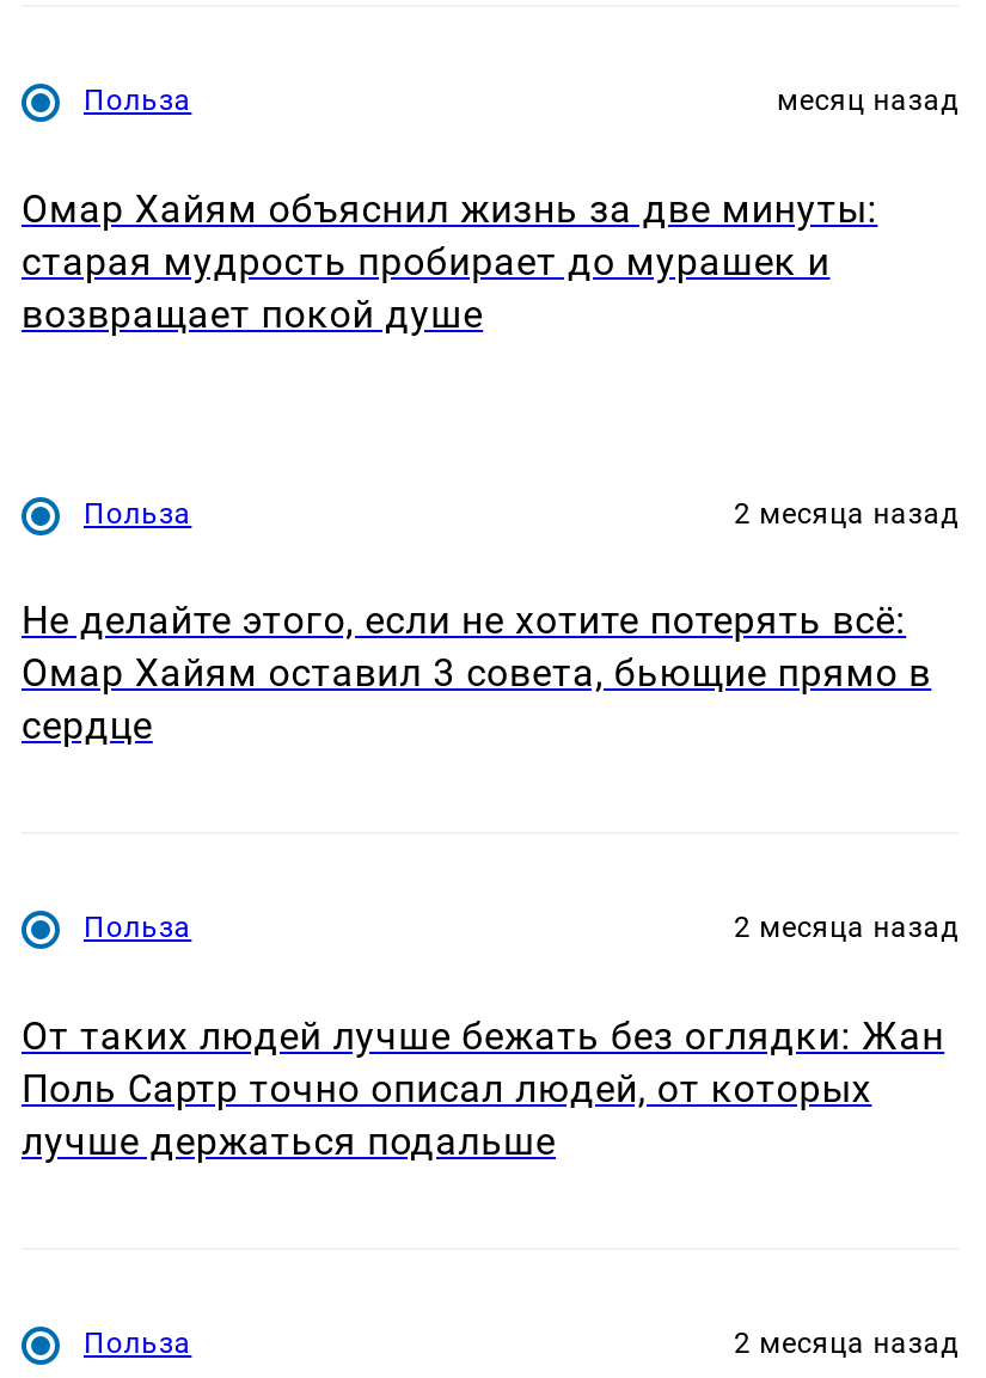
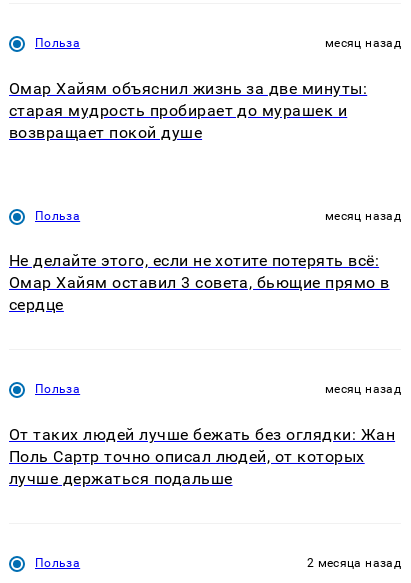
[734,497,959,530] 2 месяца назад -> [325,209,401,223] месяц назад
[734,912,959,945] 2 месяца назад -> [325,382,401,396] месяц назад

